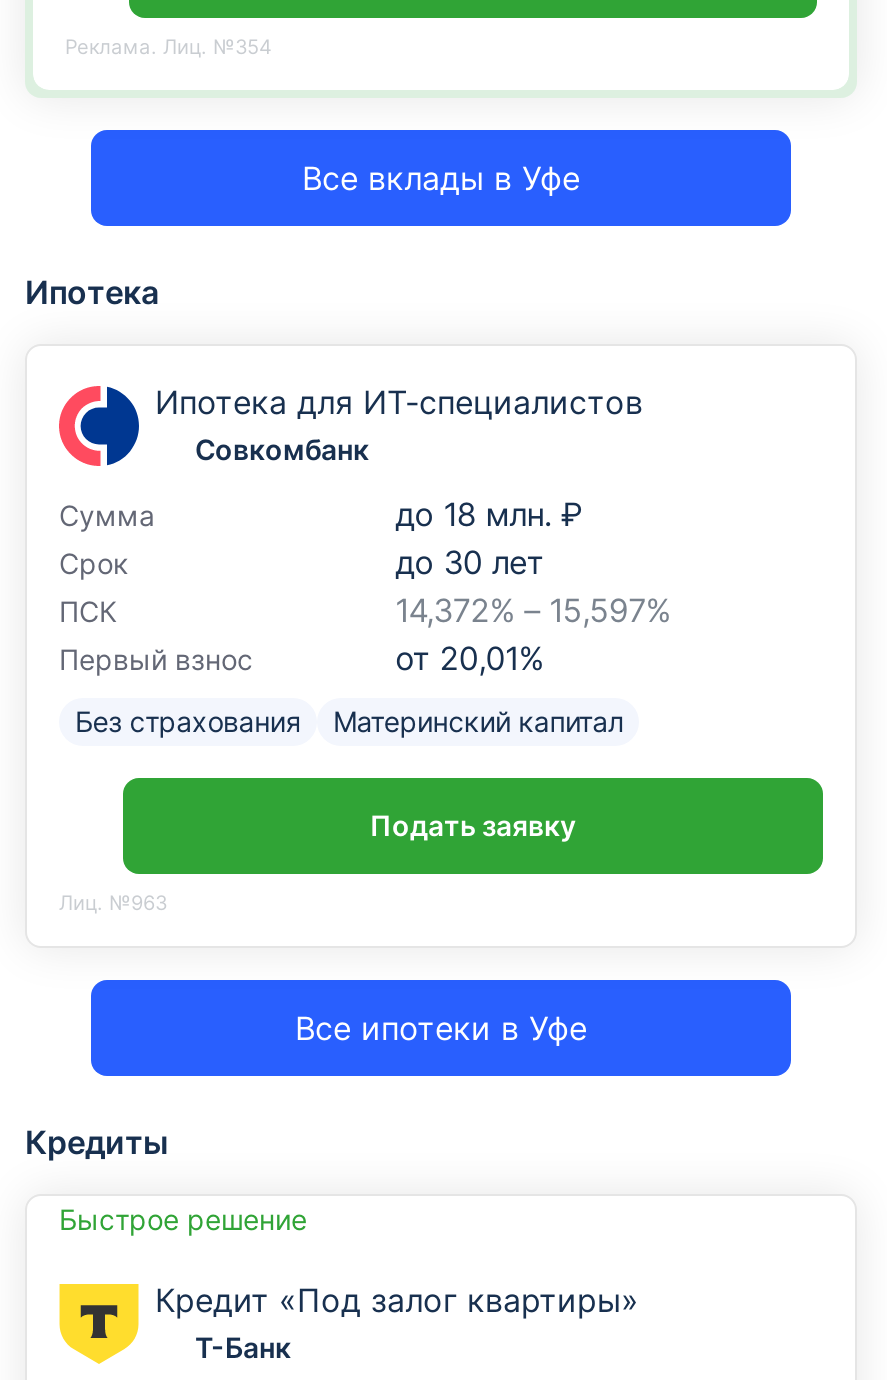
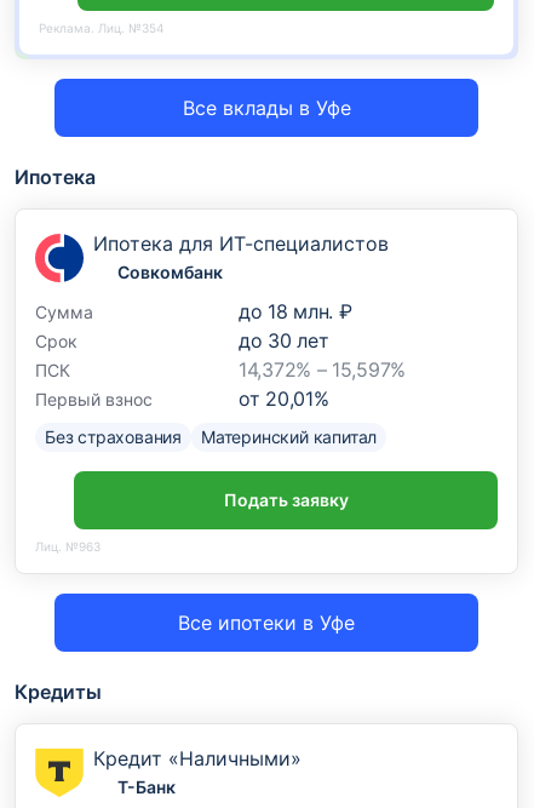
[59,1202,639,1320] Быстрое решение | Кредит «Под залог квартиры» -> [93,746,302,770] Кредит «Наличными»

